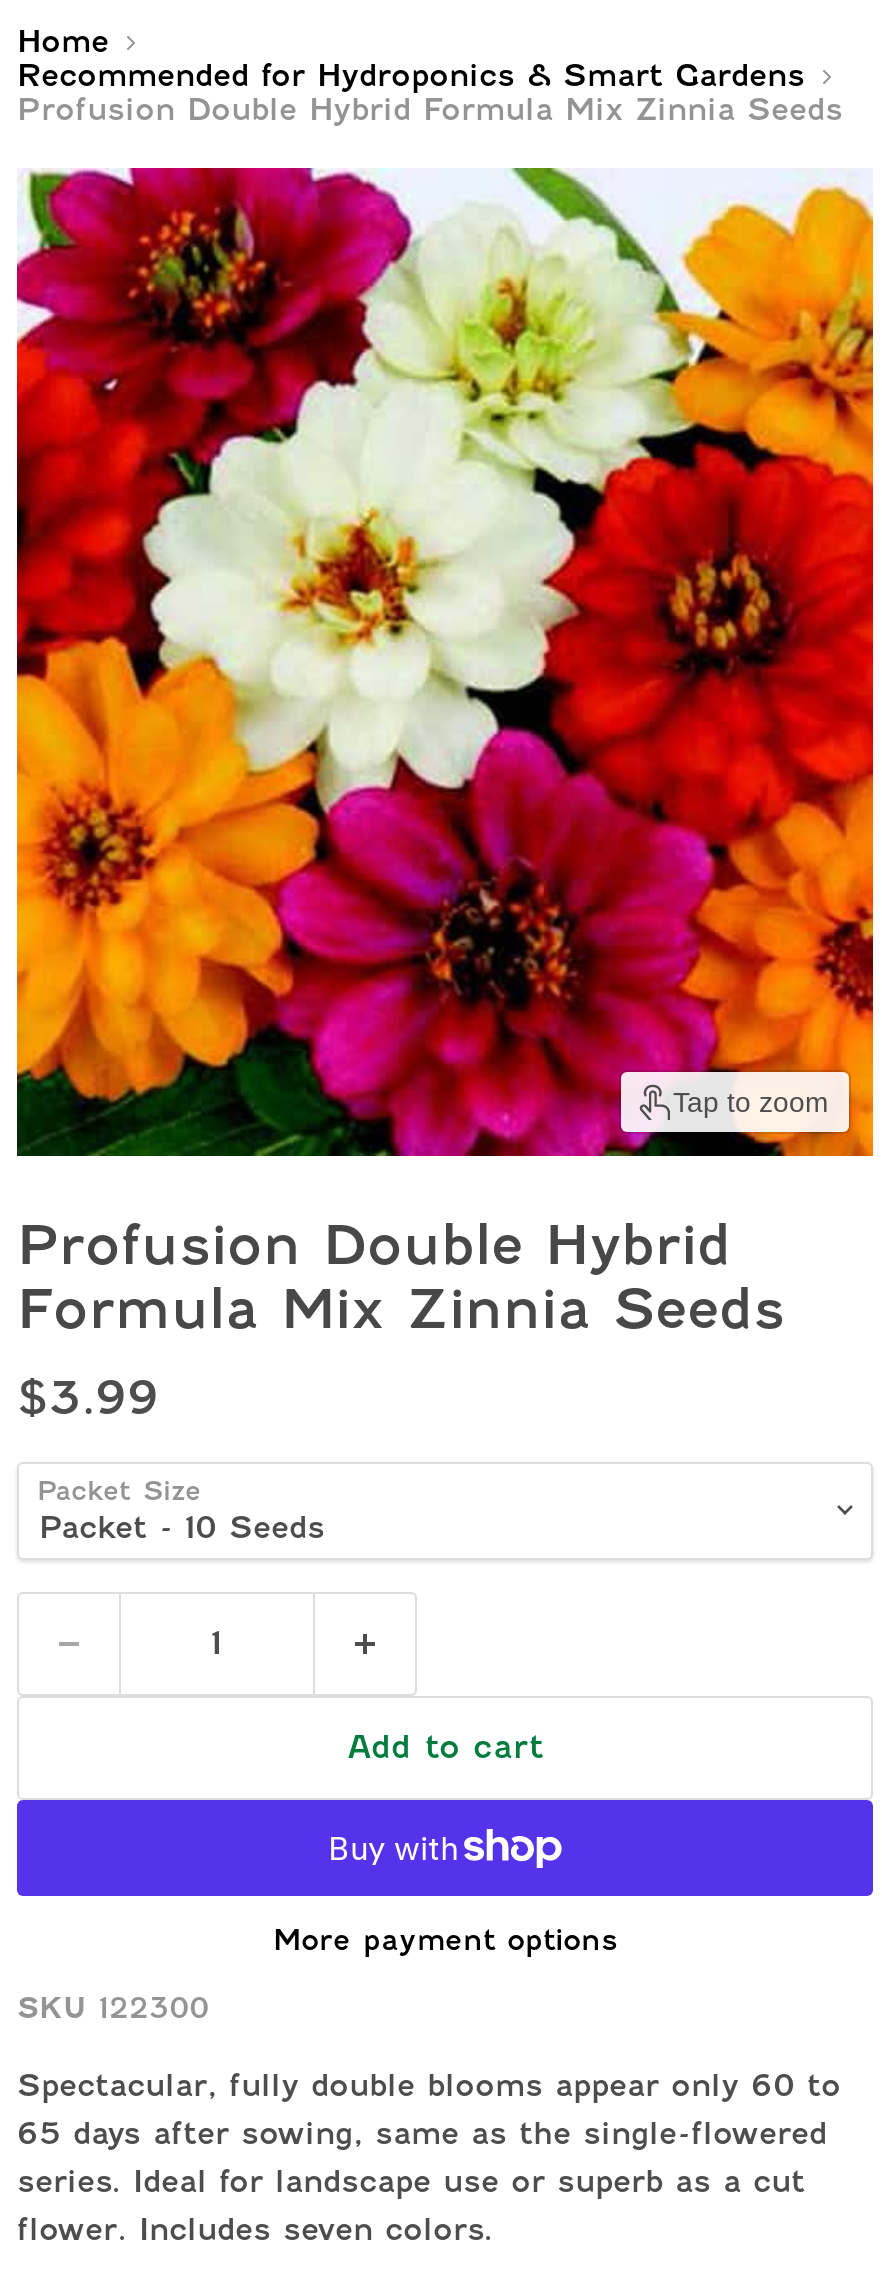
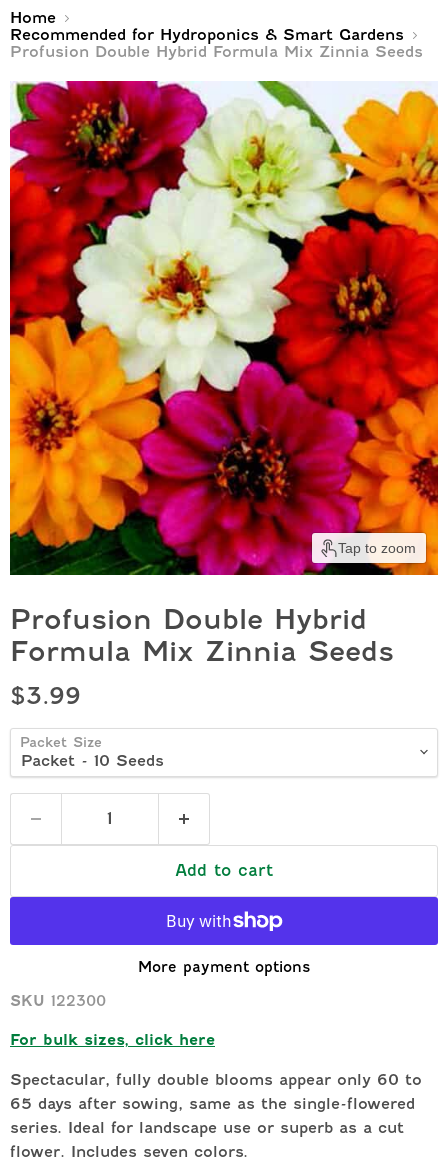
none -> [10,1031,215,1049] For bulk sizes, click here

